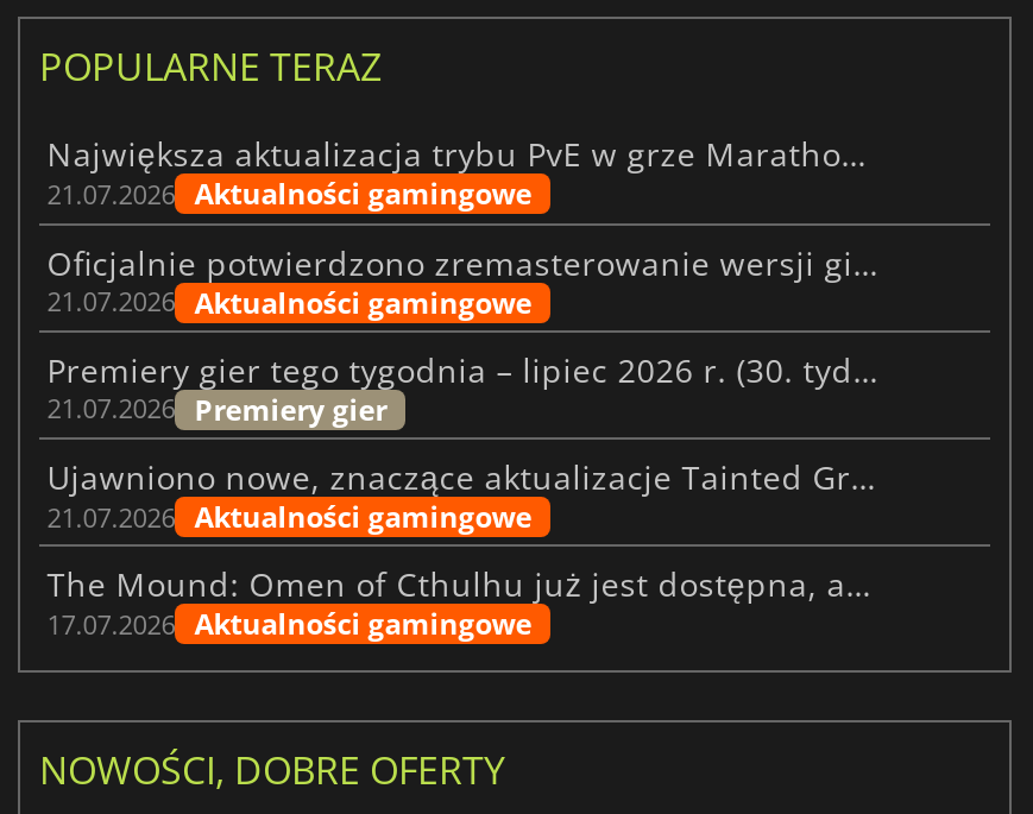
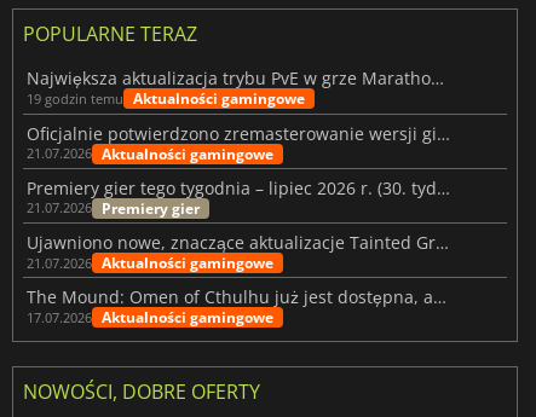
[47,175,532,215] 21.07.2026 Aktualności gamingowe -> [27,89,305,109] 19 godzin temu Aktualności gamingowe

